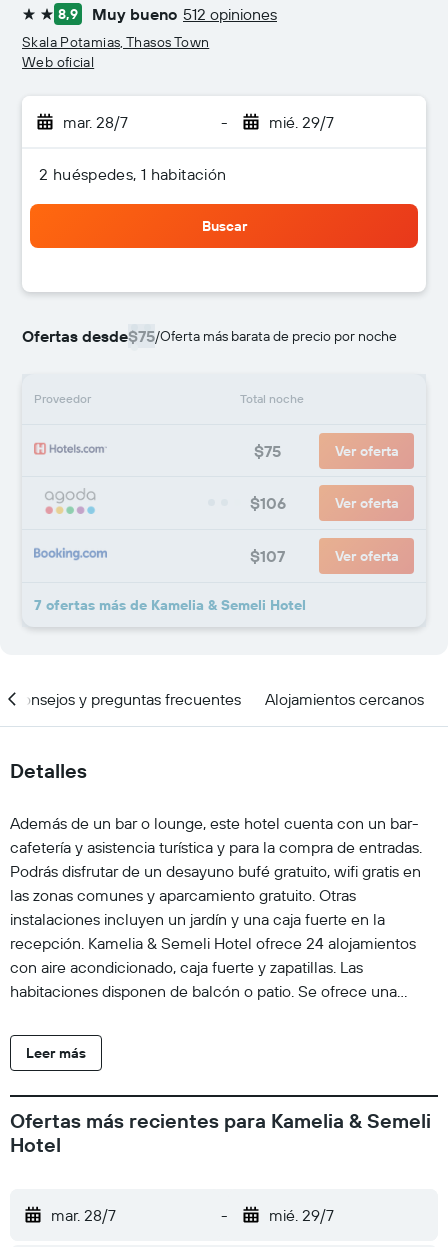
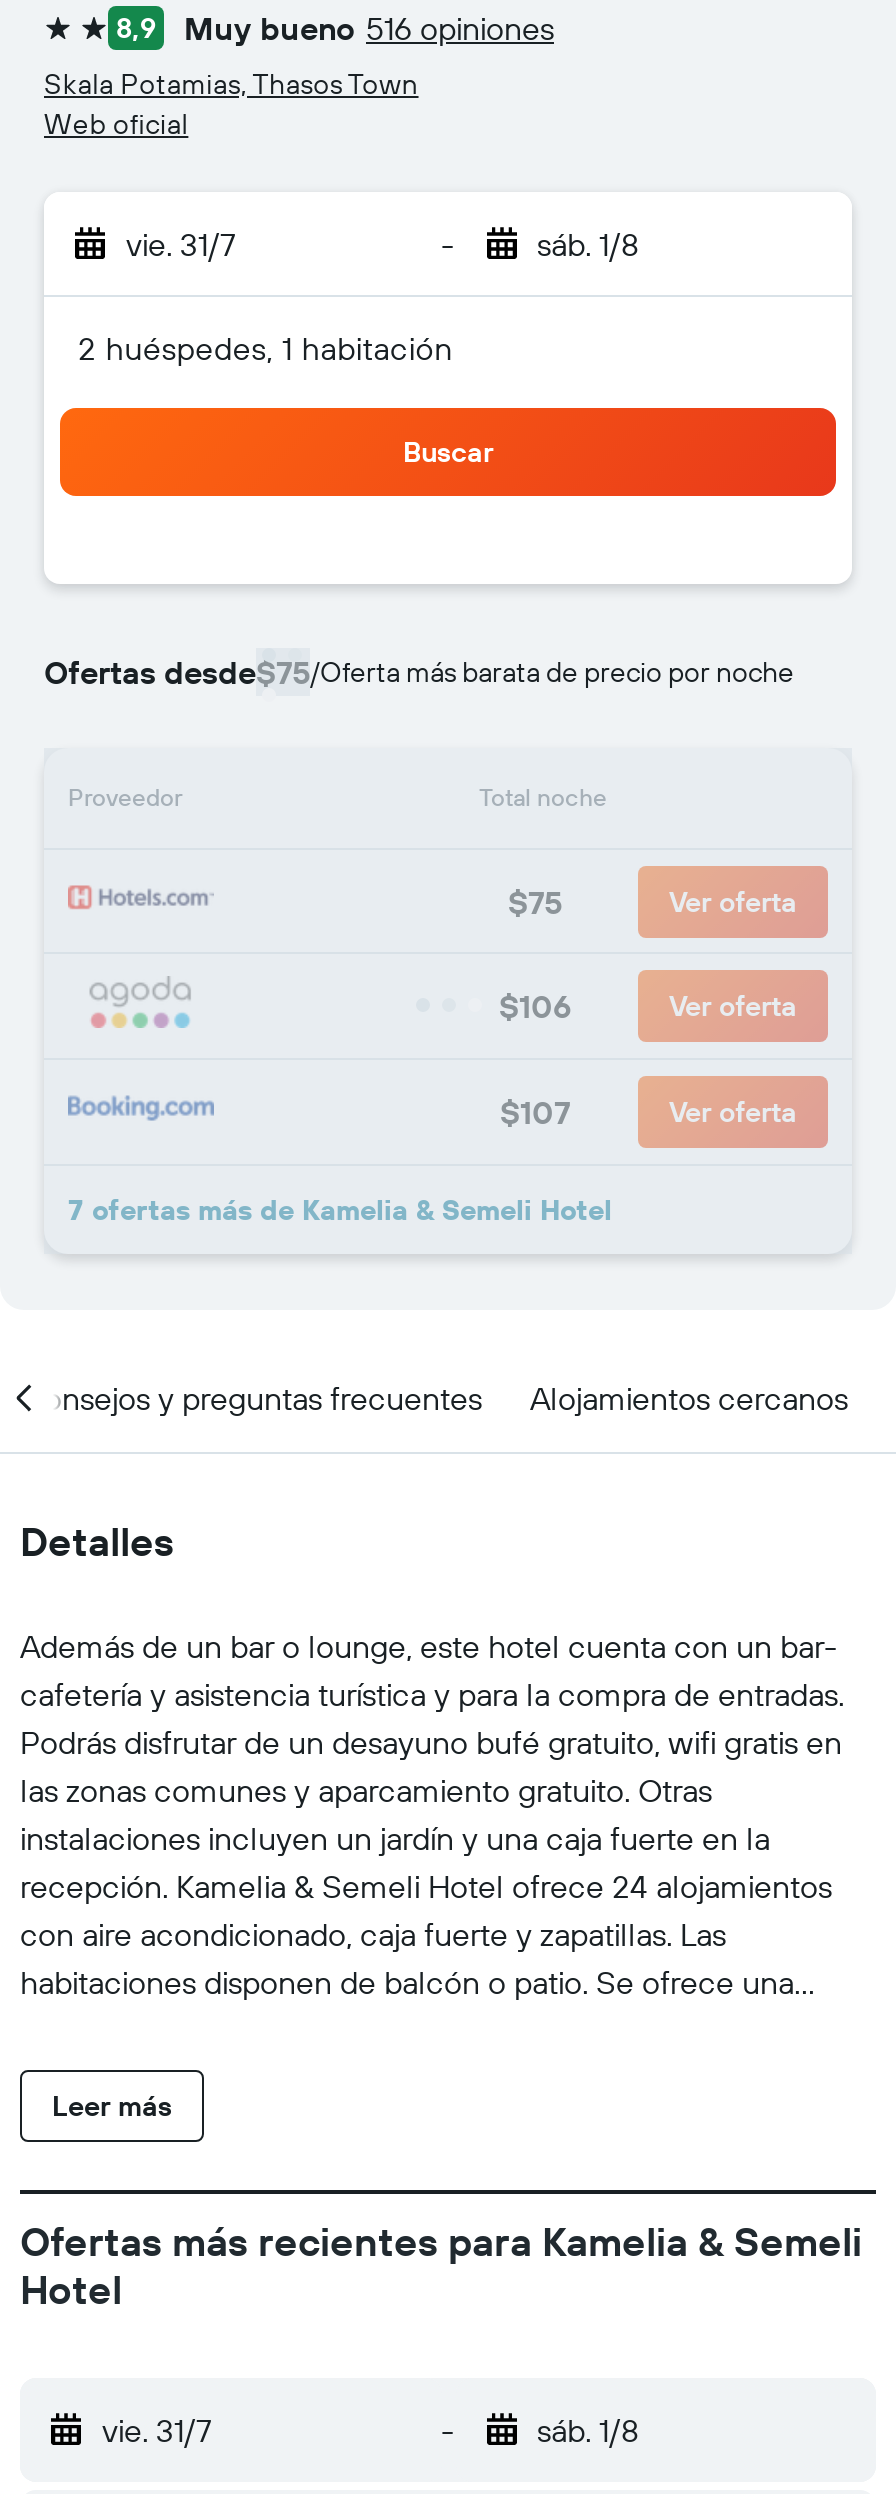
[92,4,277,24] Muy bueno 512 opiniones -> [184,8,554,48] Muy bueno 516 opiniones
[63,112,128,132] mar. 28/7 -> [126,224,236,264] vie. 31/7
[268,112,333,132] mié. 29/7 -> [537,224,639,264] sáb. 1/8
[51,1205,116,1225] mar. 28/7 -> [102,2410,212,2450] vie. 31/7
[268,1205,333,1225] mié. 29/7 -> [537,2410,639,2450] sáb. 1/8

